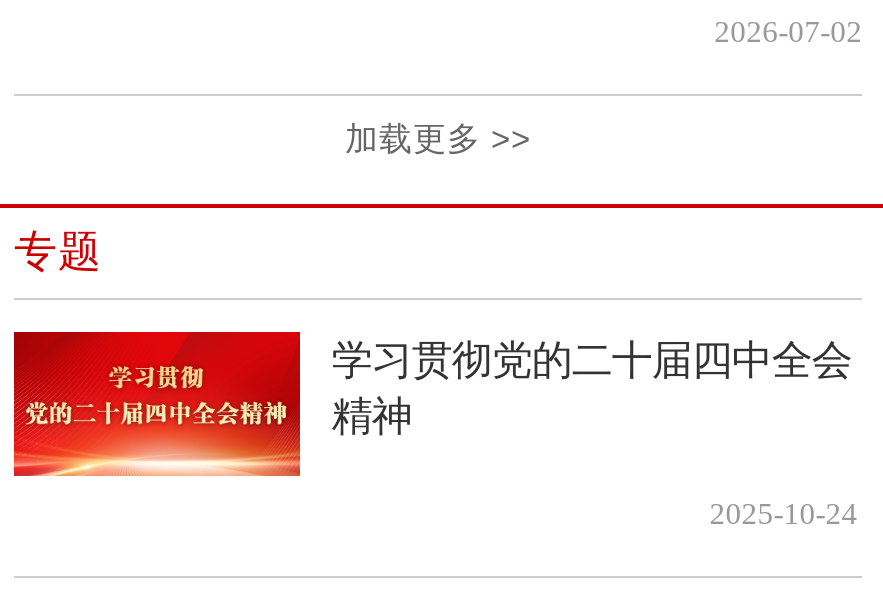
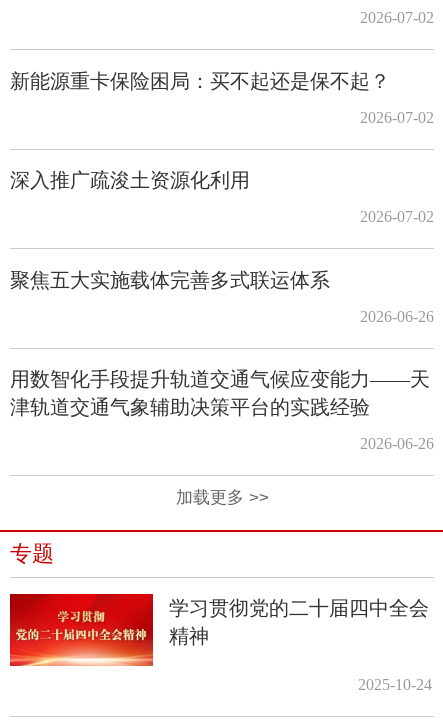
none -> [10,70,434,452] 新能源重卡保险困局：买不起还是保不起？ | 2026-07-02 | 深入推广疏浚土资源化利用 | 2026-07-02 | 聚焦五大实施载体完善多式联运体系 | 2026-06-26 | 用数智化手段提升轨道交通气候应变能力——天 | 津轨道交通气象辅助决策平台的实践经验 | 2026-06-26

